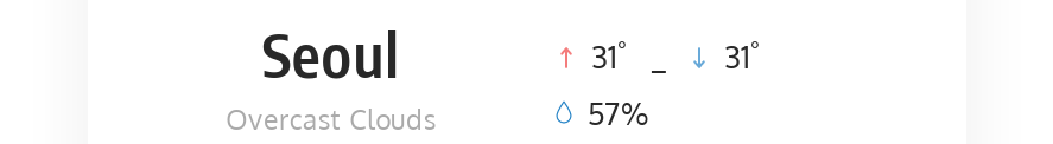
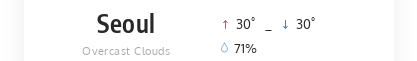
[591,36,627,76] 31° -> [236,15,255,32] 30°
[724,36,760,76] 31° -> [296,15,315,32] 30°
[587,94,649,132] 57% -> [234,40,257,56] 71%

